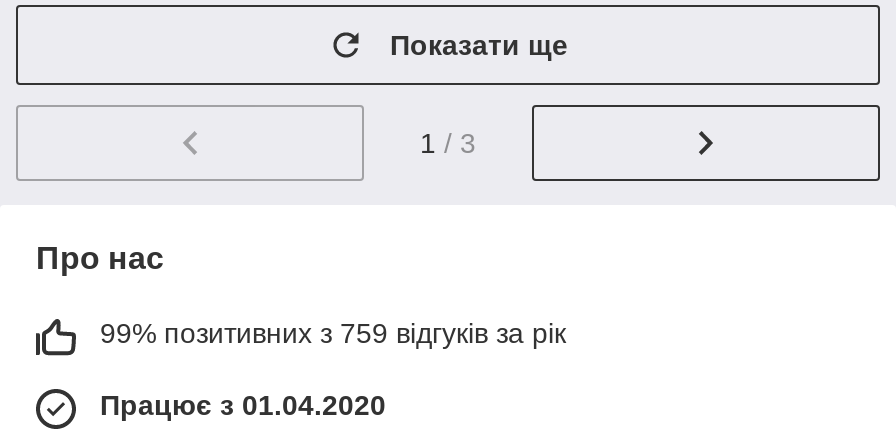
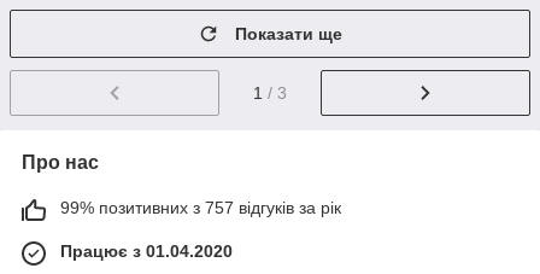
[100,317,566,349] 99% позитивних з 759 відгуків за рік -> [60,198,341,217] 99% позитивних з 757 відгуків за рік

